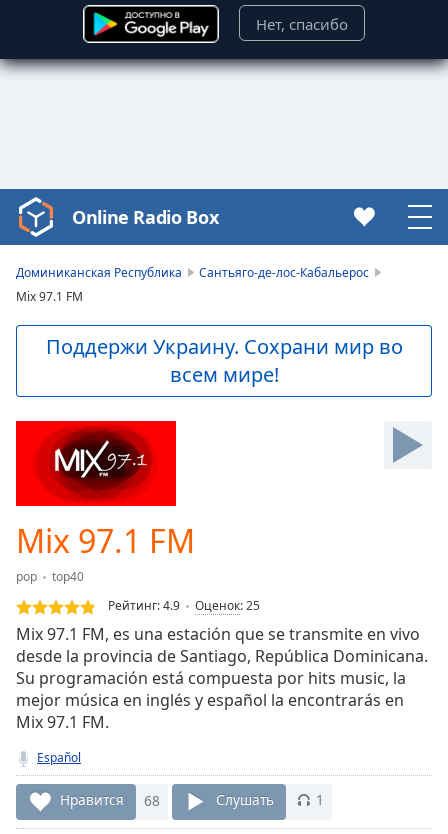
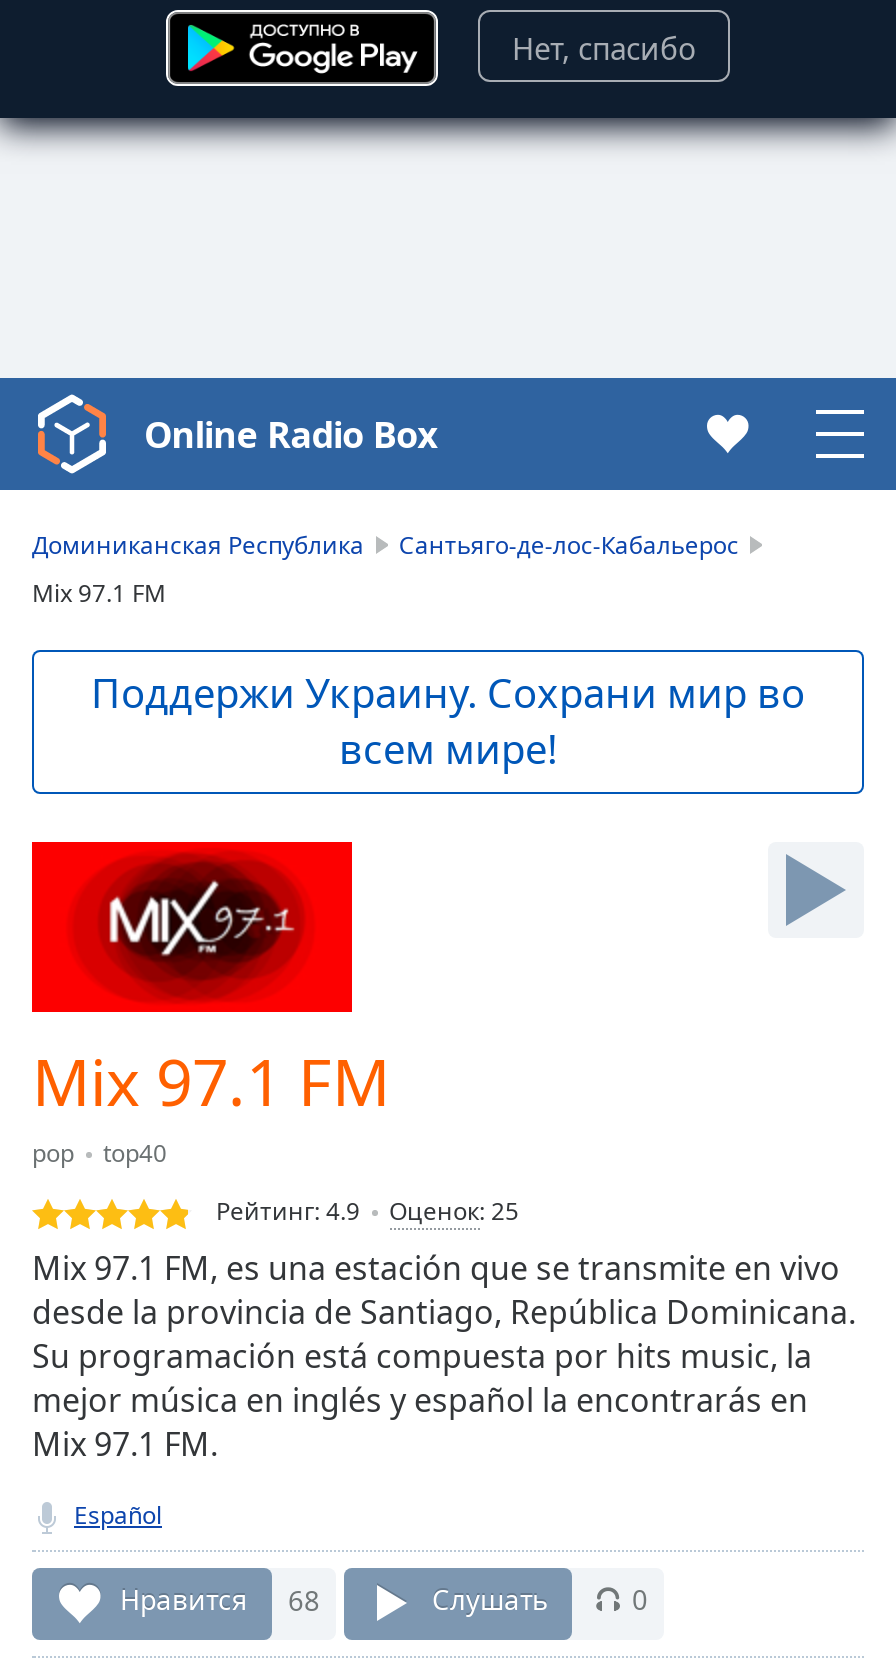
[316,790,324,809] 1 -> [632,1581,648,1619] 0

